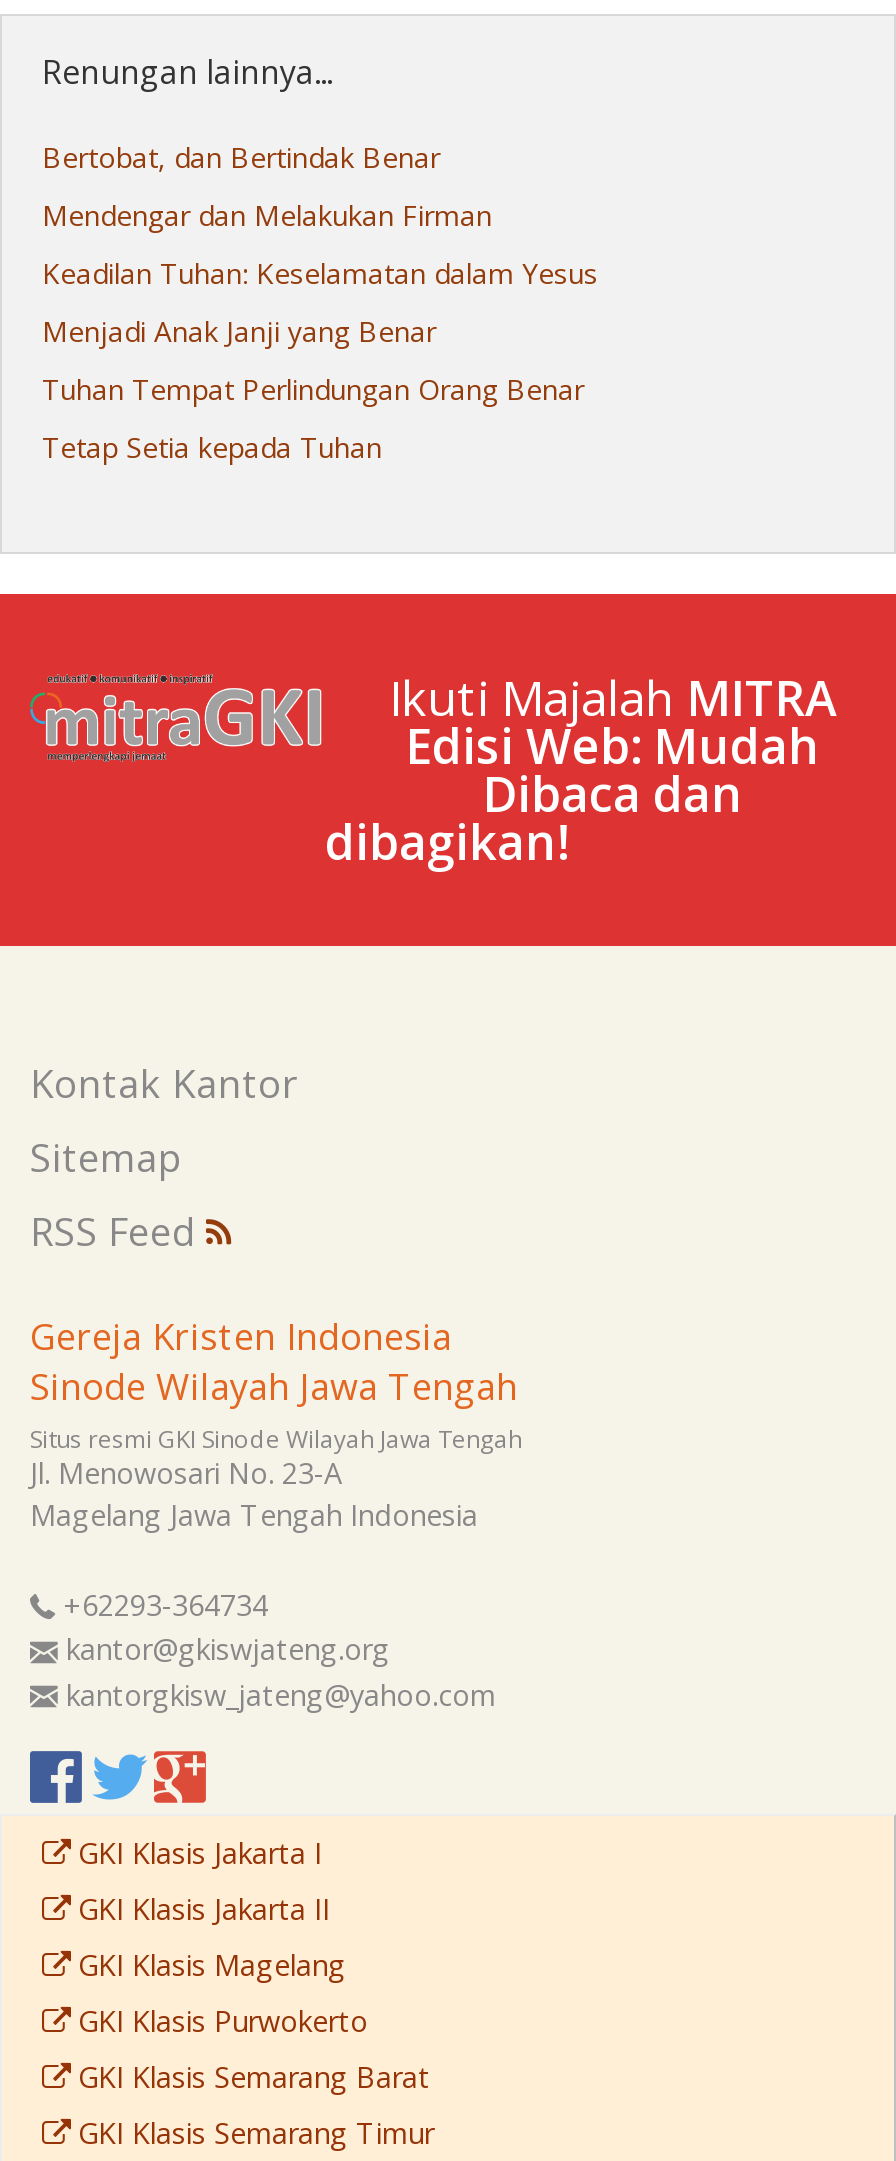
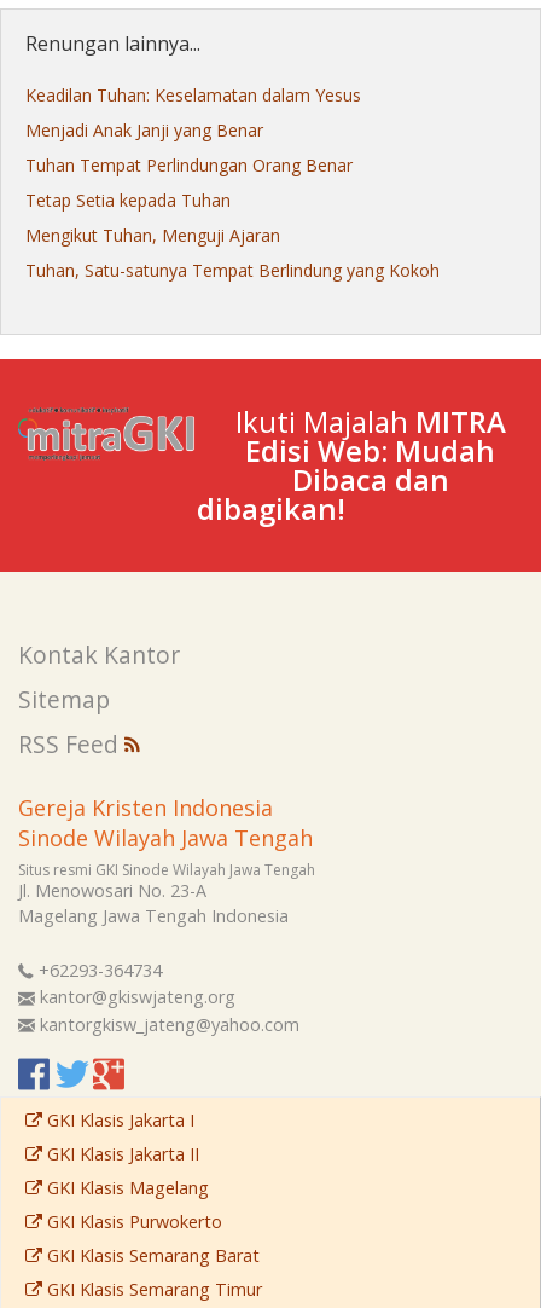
[42,139,492,235] Bertobat, dan Bertindak Benar | Mendengar dan Melakukan Firman -> none
moved [42,255,598,467] -> [25,84,361,212]: Keadilan Tuhan: Keselamatan dalam Yesus | Menjadi Anak Janji yang Benar | Tuhan Tempat Perlindungan Orang Benar | Tetap Setia kepada Tuhan
none -> [25,224,440,282] Mengikut Tuhan, Menguji Ajaran | Tuhan, Satu-satunya Tempat Berlindung yang Kokoh

